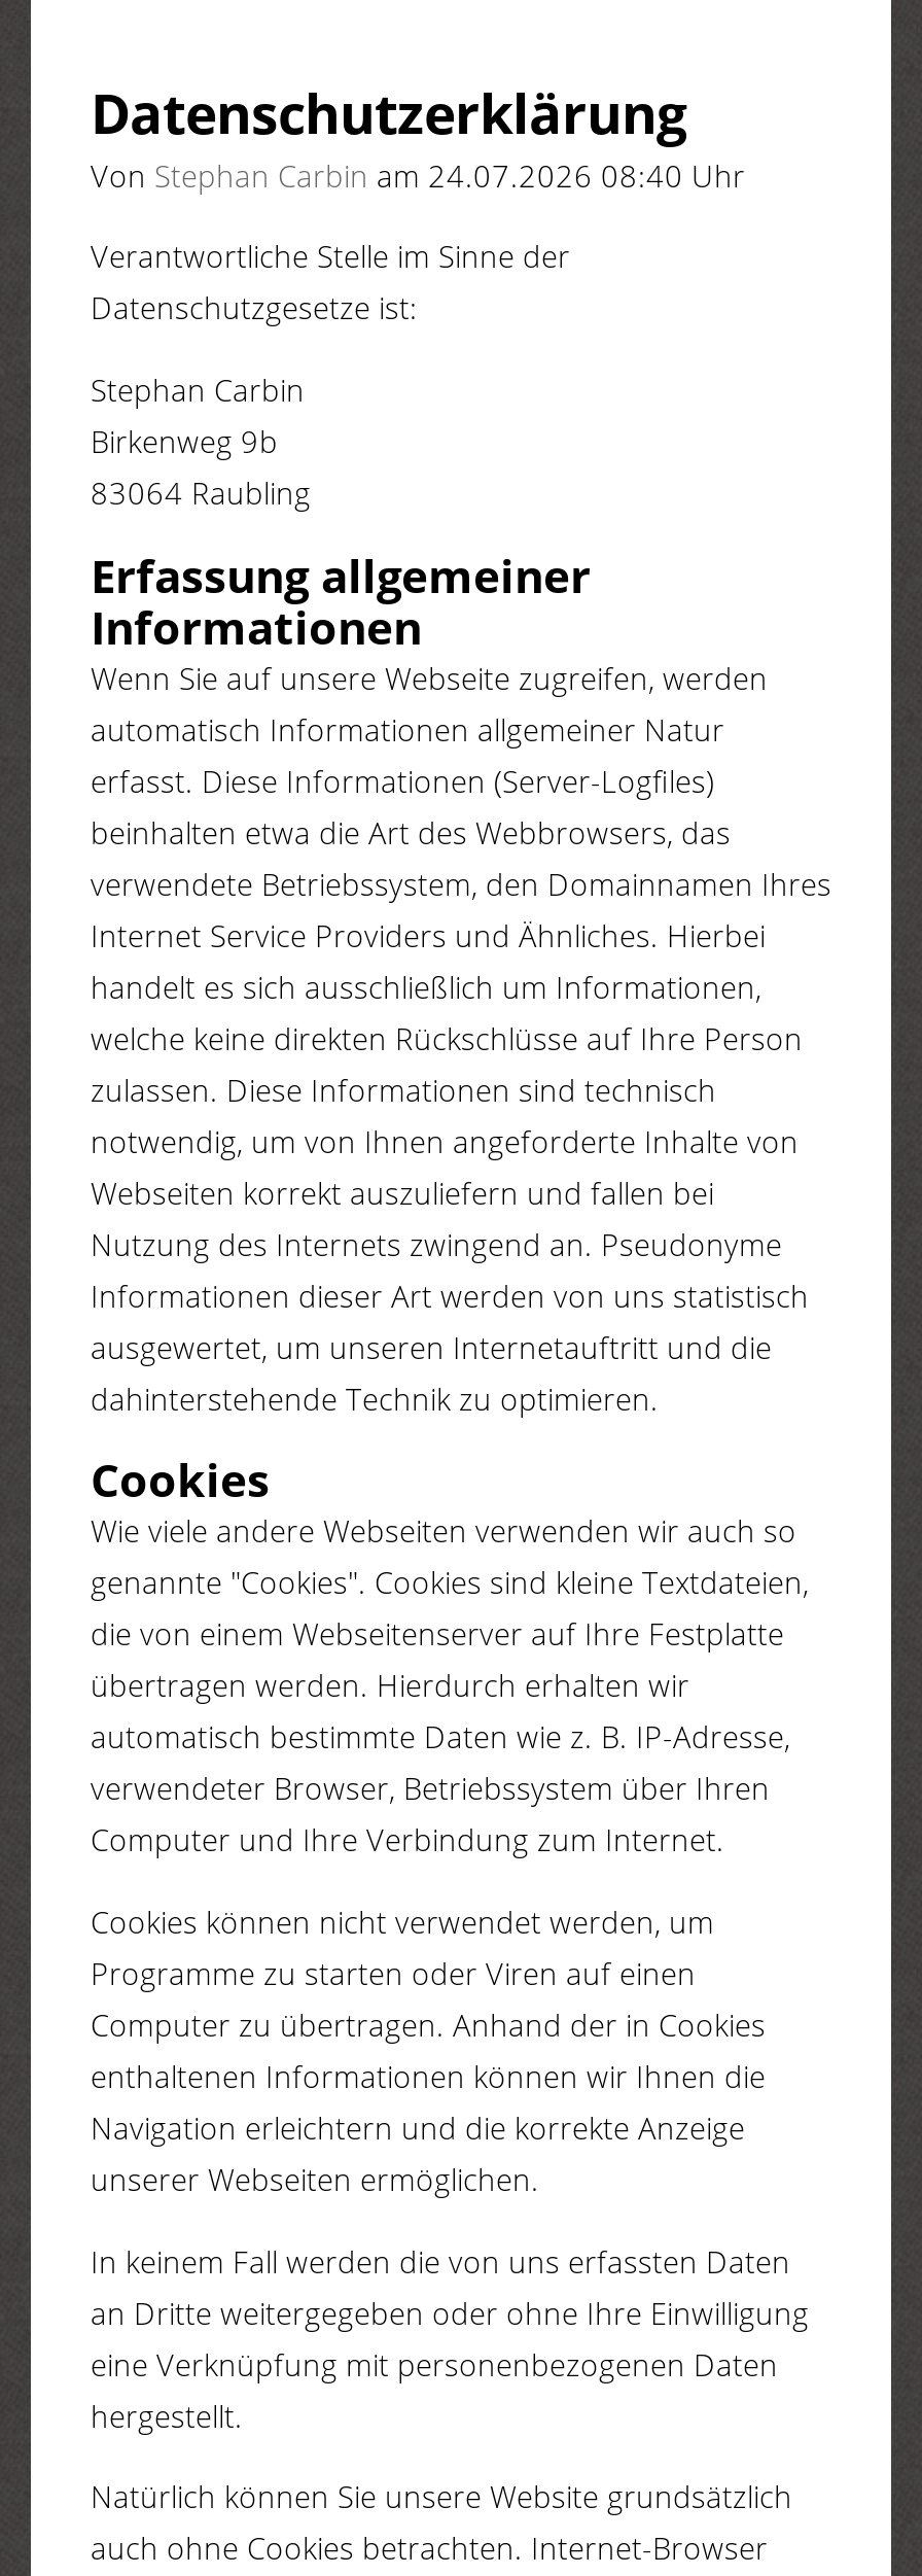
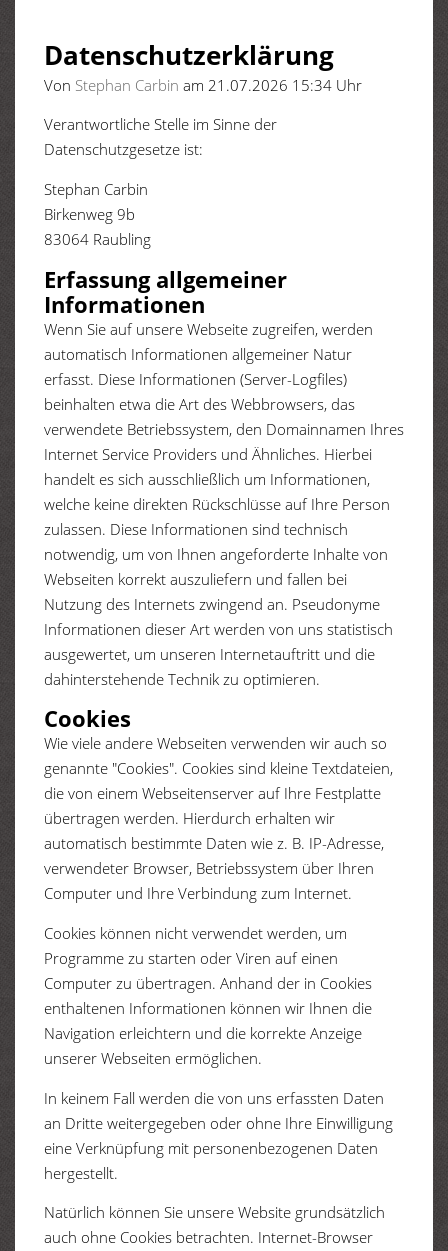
[91,154,745,195] Von Stephan Carbin am 24.07.2026 08:40 Uhr -> [44,75,362,95] Von Stephan Carbin am 21.07.2026 15:34 Uhr

